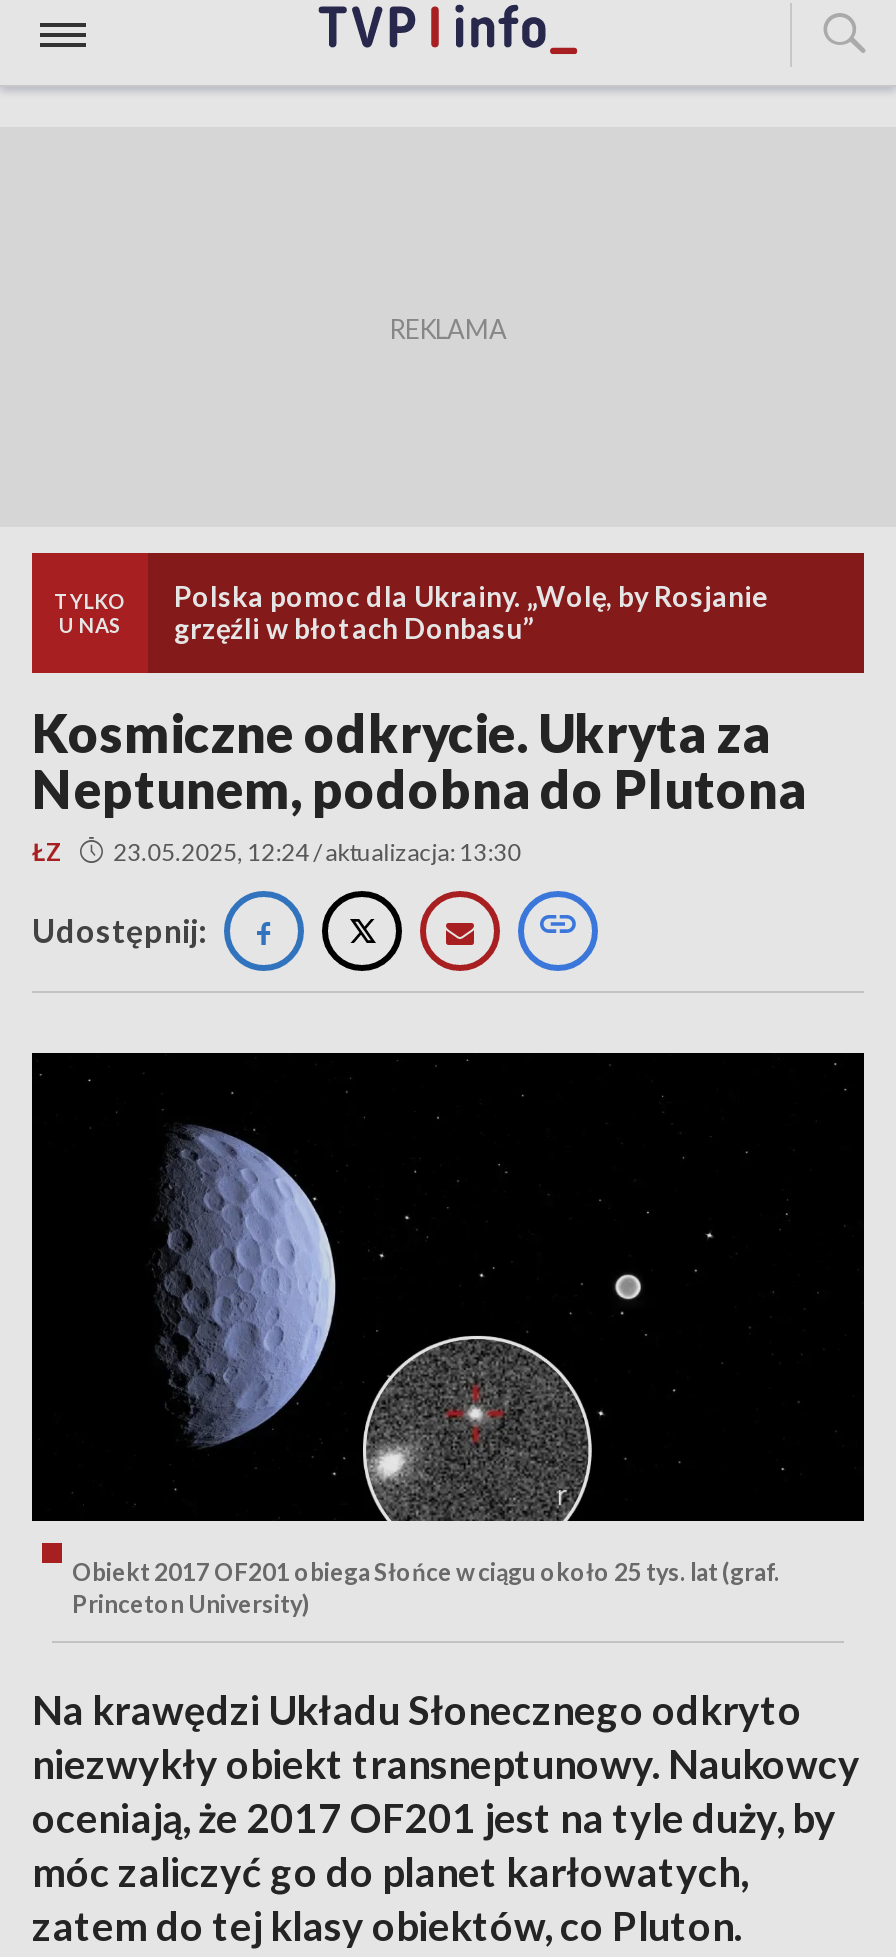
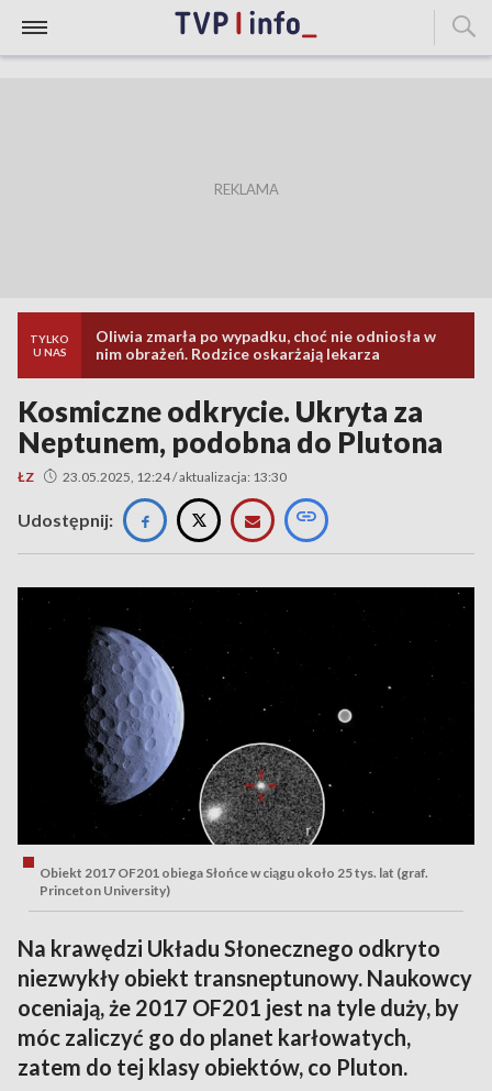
[174,579,768,645] Polska pomoc dla Ukrainy. „Wolę, by Rosjanie | grzęźli w błotach Donbasu” -> [96,327,436,363] Oliwia zmarła po wypadku, choć nie odniosła w | nim obrażeń. Rodzice oskarżają lekarza

